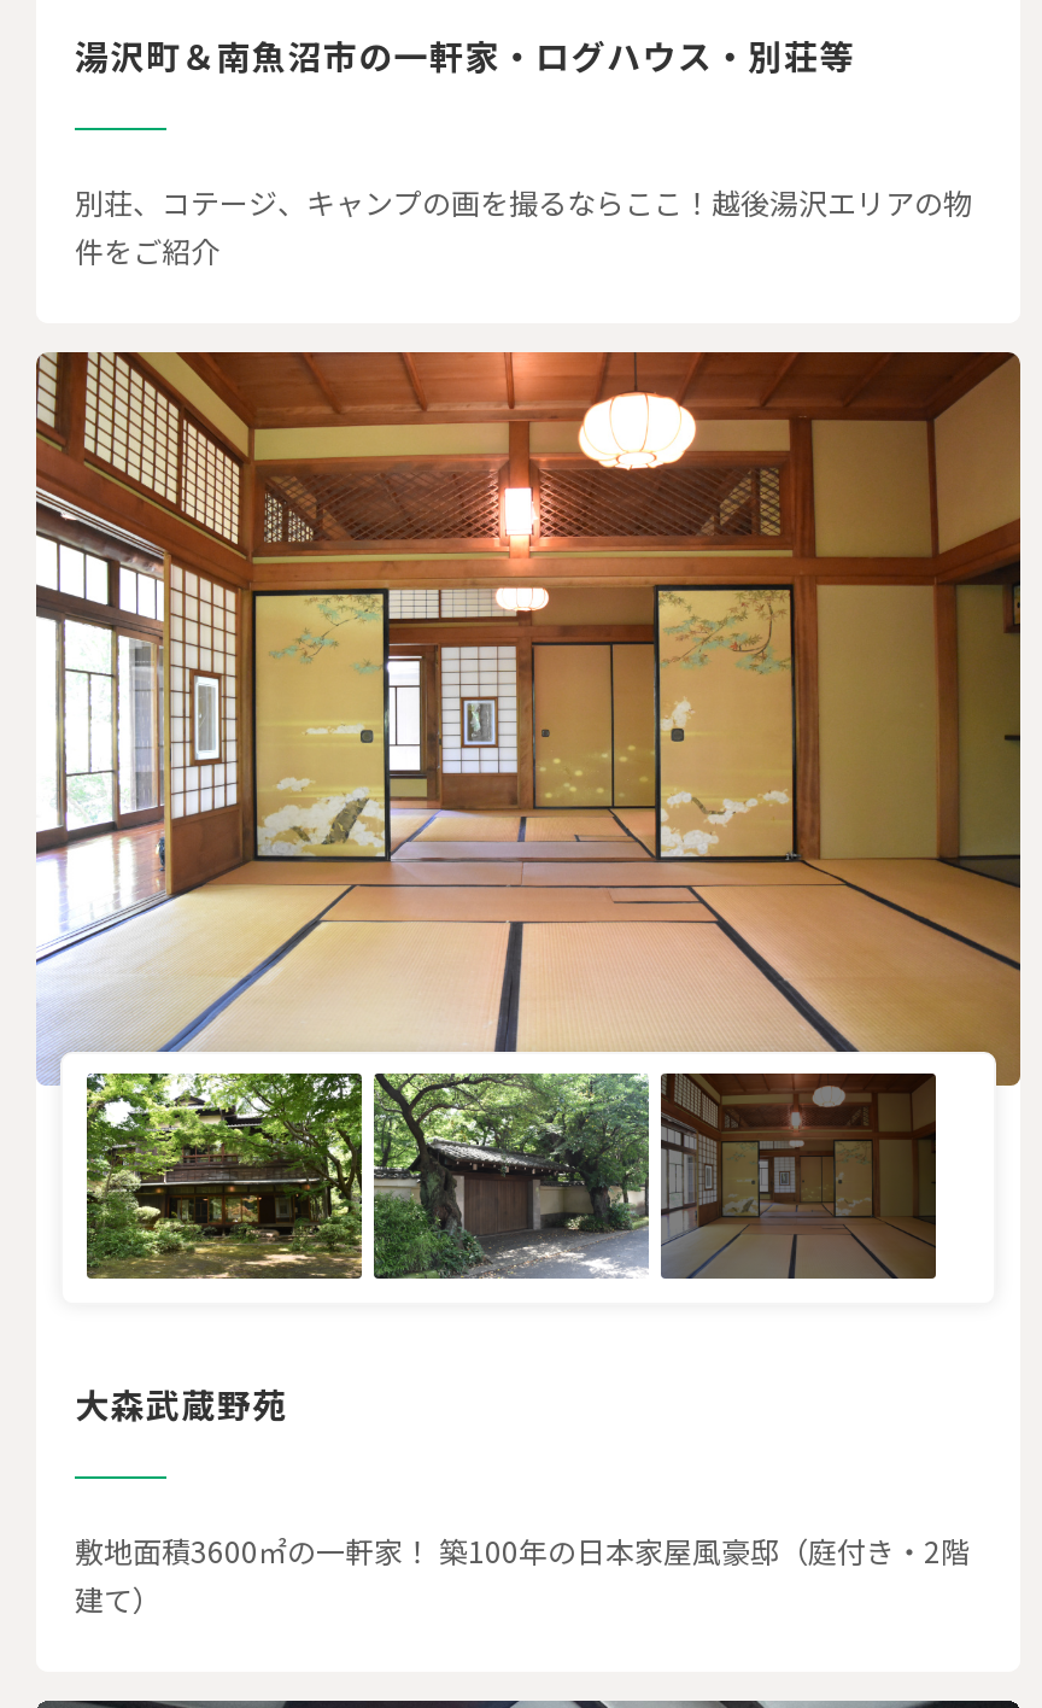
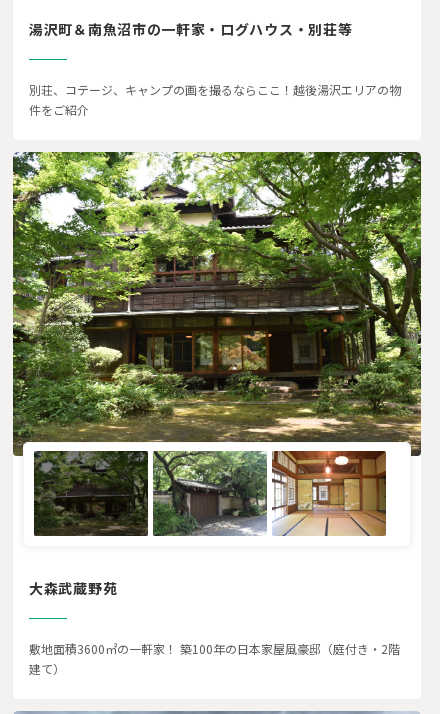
[34,350,1023,1279] [image] -> [12,151,422,536] [image]

